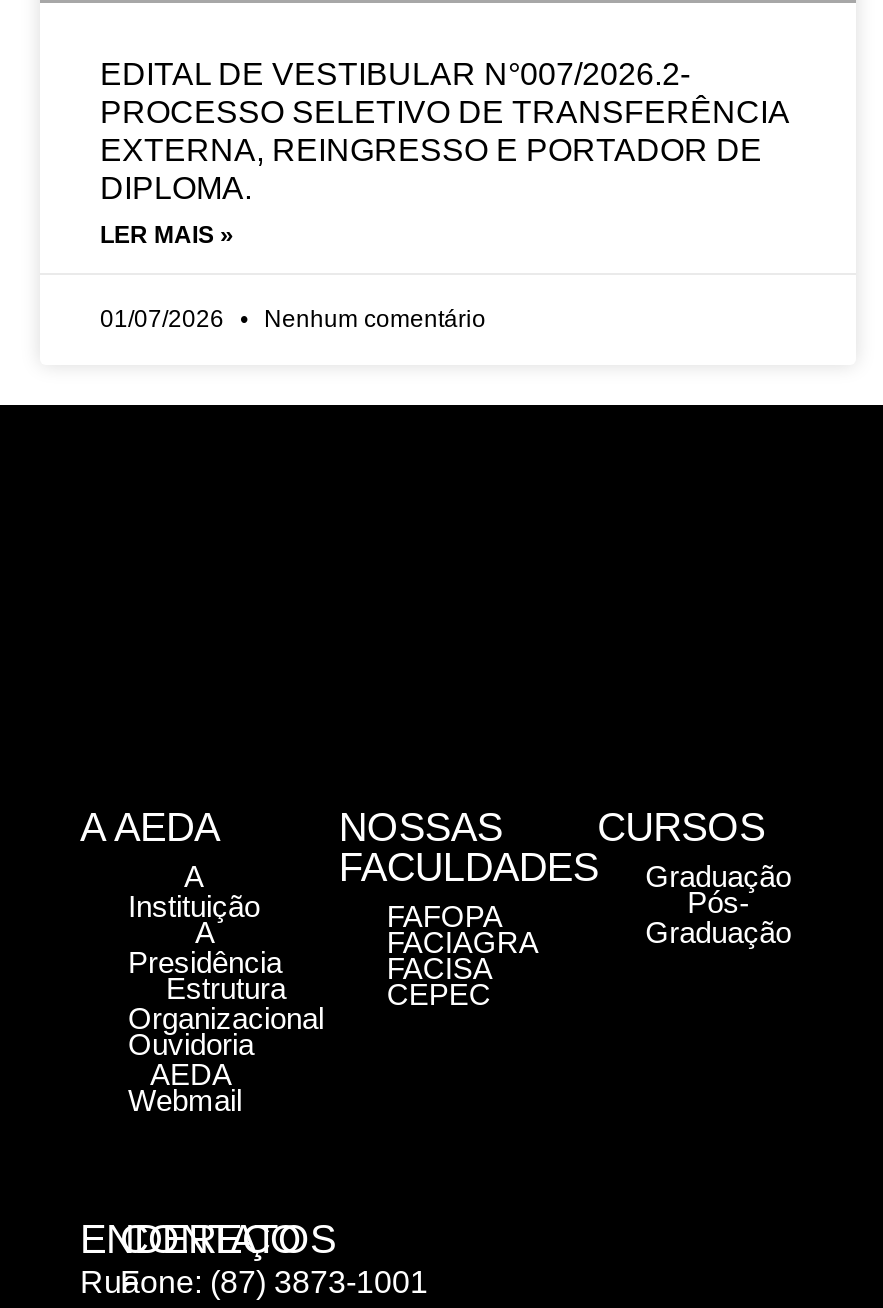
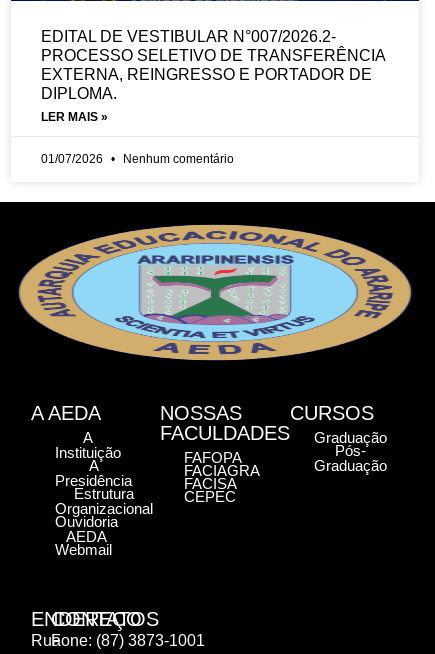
none -> [17,224,413,361] [image]

